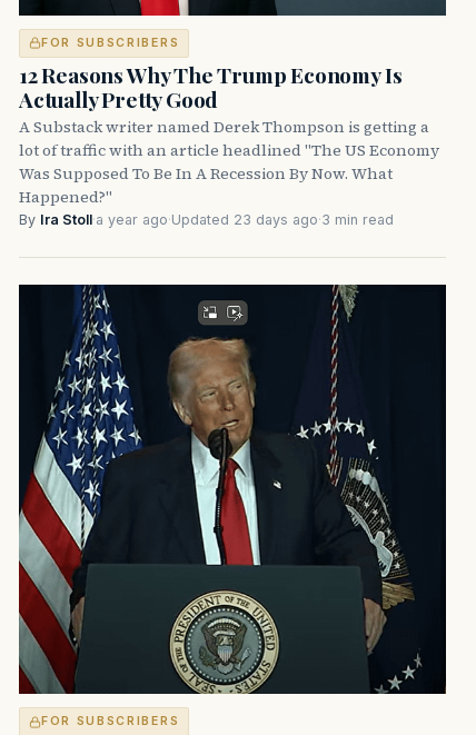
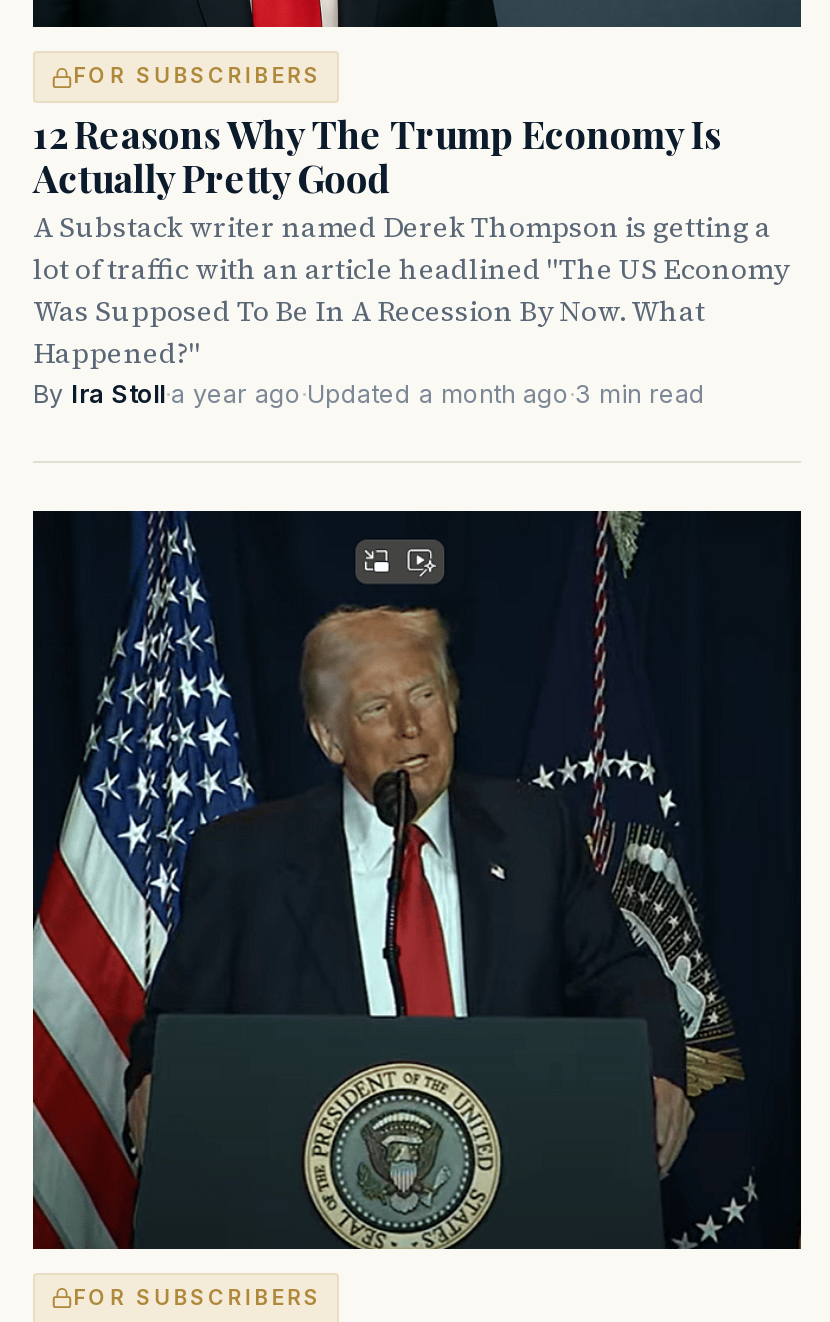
[19,211,394,228] By Ira Stoll · a year ago · Updated 23 days ago · 3 min read -> [33,380,705,410] By Ira Stoll · a year ago · Updated a month ago · 3 min read

